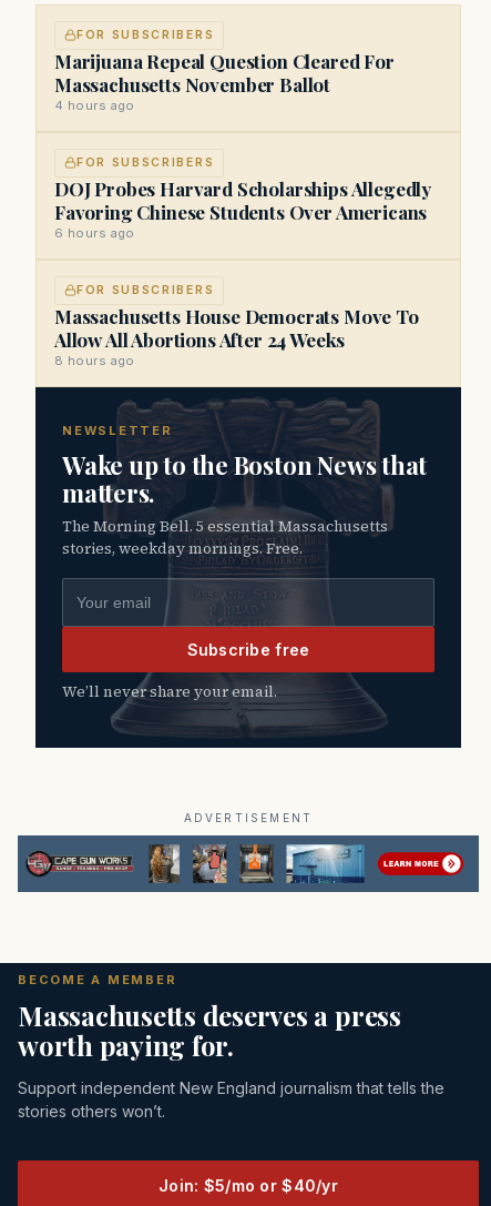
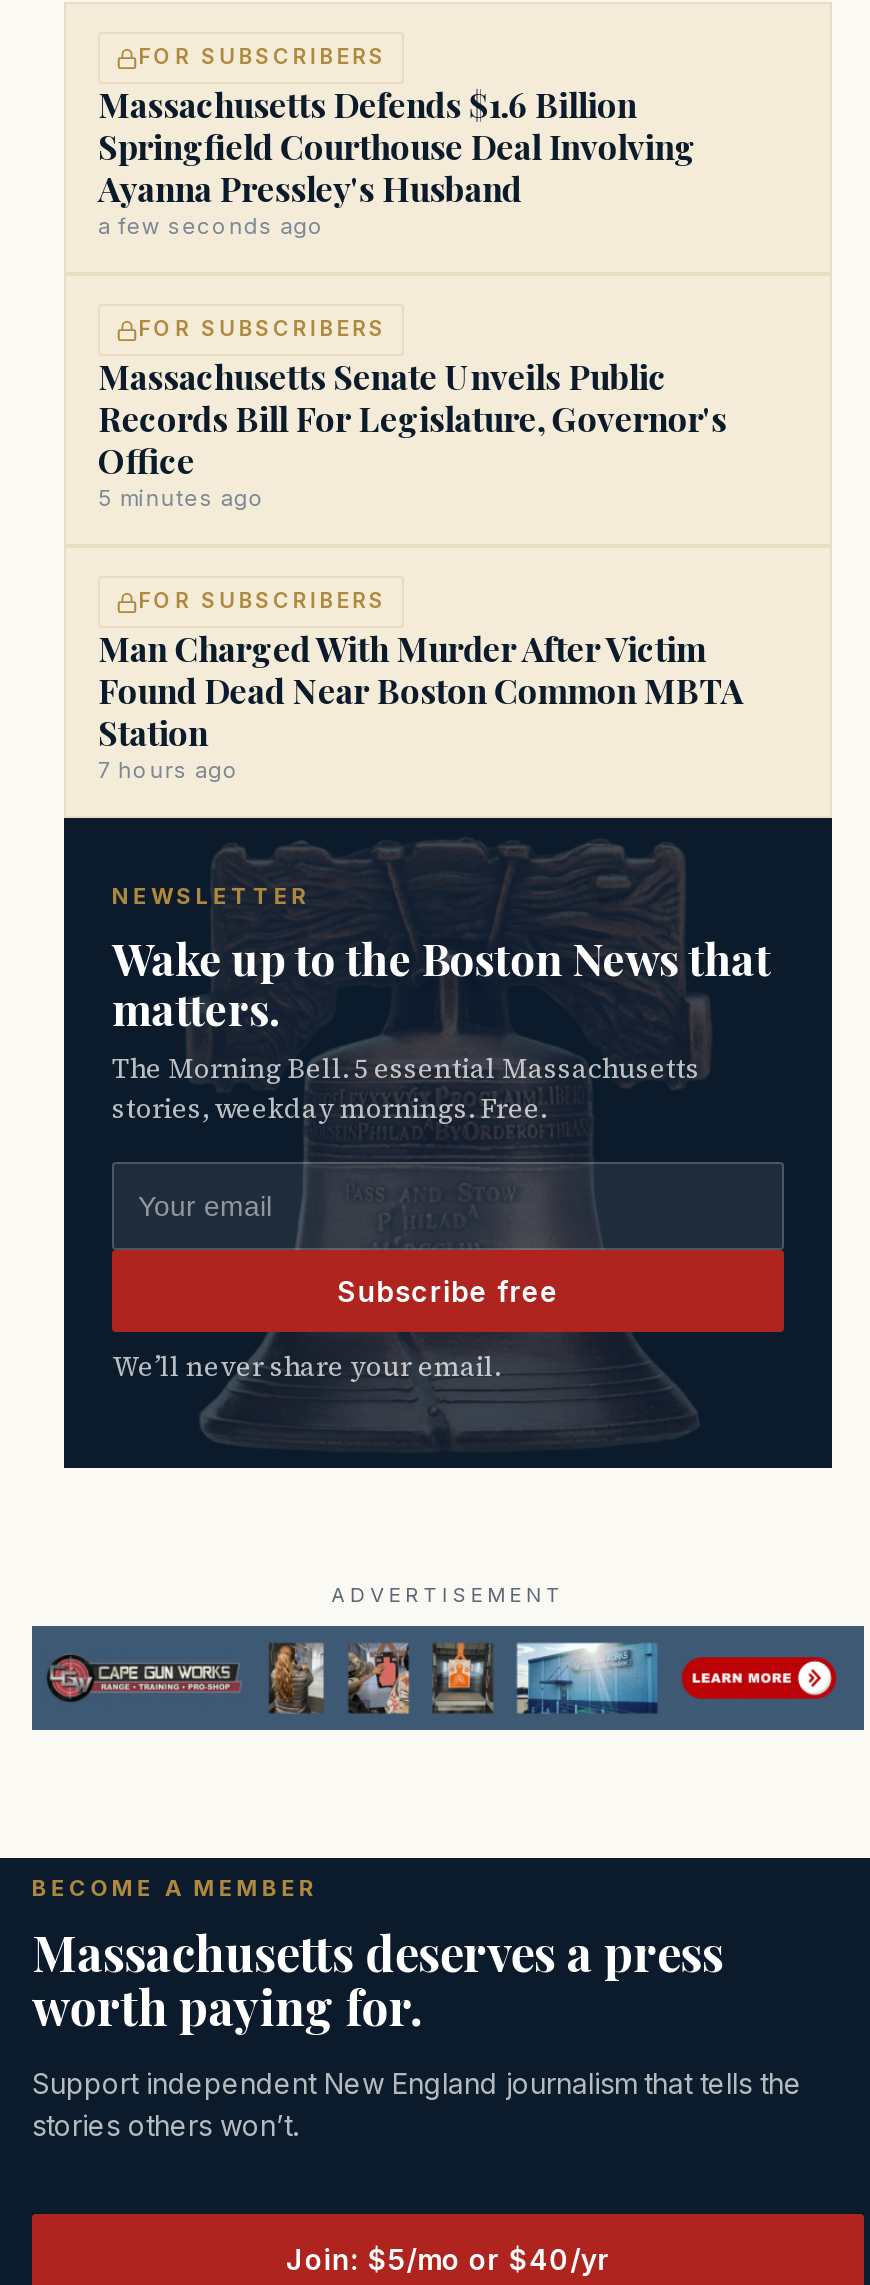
[54,49,394,113] Marijuana Repeal Question Cleared For | Massachusetts November Ballot | 4 hours ago -> [98,83,696,241] Massachusetts Defends $1.6 Billion | Springfield Courthouse Deal Involving | Ayanna Pressley's Husband | a few seconds ago
[54,176,431,241] DOJ Probes Harvard Scholarships Allegedly | Favoring Chinese Students Over Americans | 6 hours ago -> [98,355,726,513] Massachusetts Senate Unveils Public | Records Bill For Legislature, Governor's | Office | 5 minutes ago
[54,304,419,368] Massachusetts House Democrats Move To | Allow All Abortions After 24 Weeks | 8 hours ago -> [98,627,742,785] Man Charged With Murder After Victim | Found Dead Near Boston Common MBTA | Station | 7 hours ago

